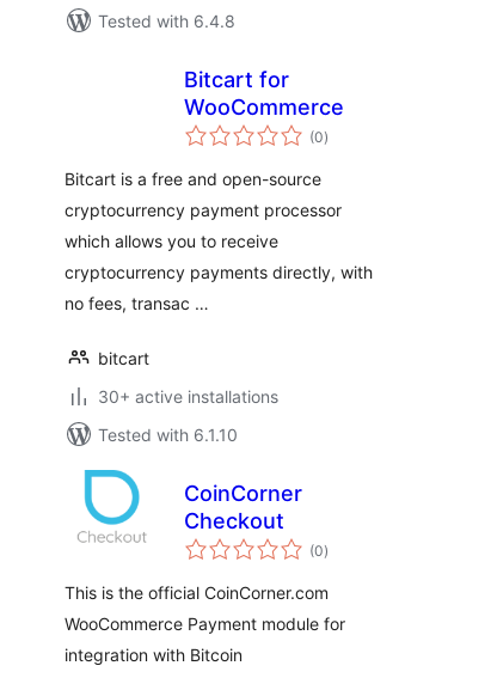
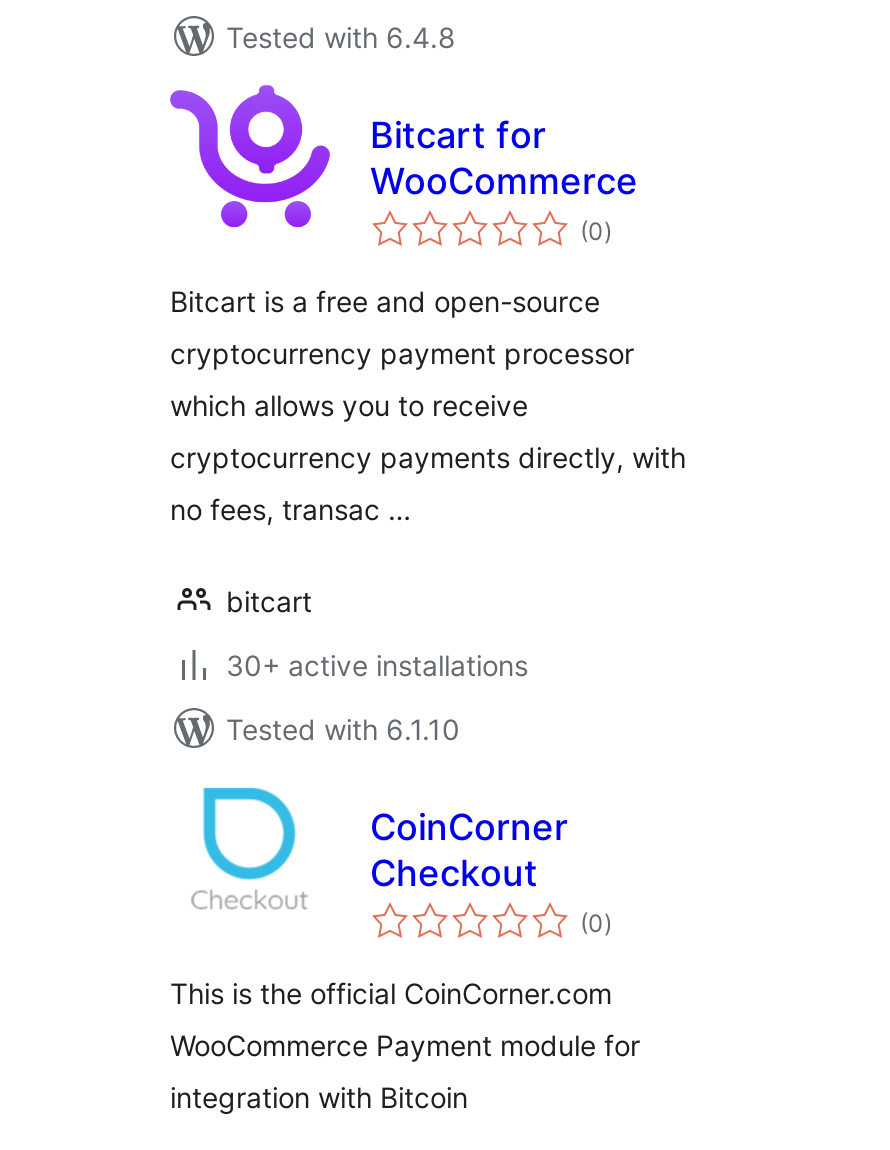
none -> [168,82,332,230] [image]

